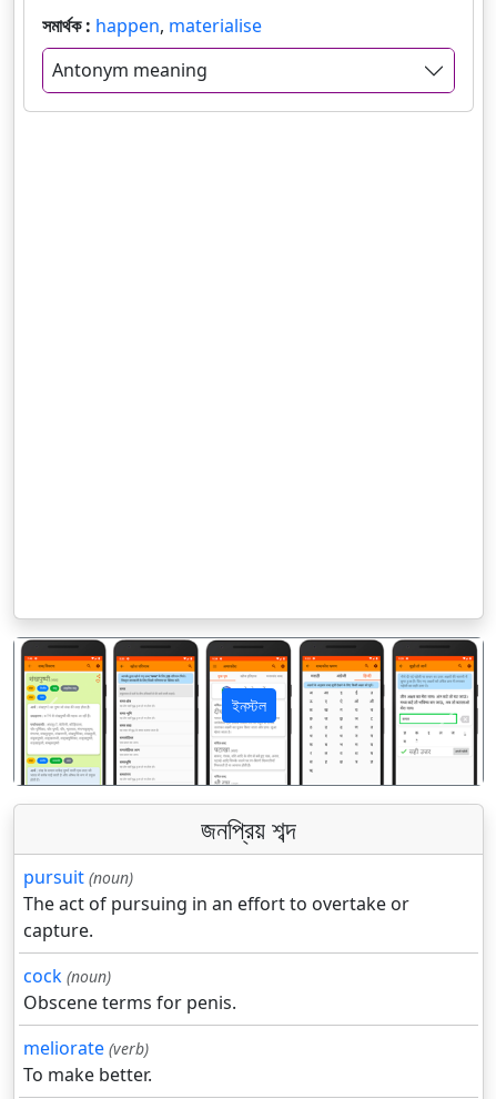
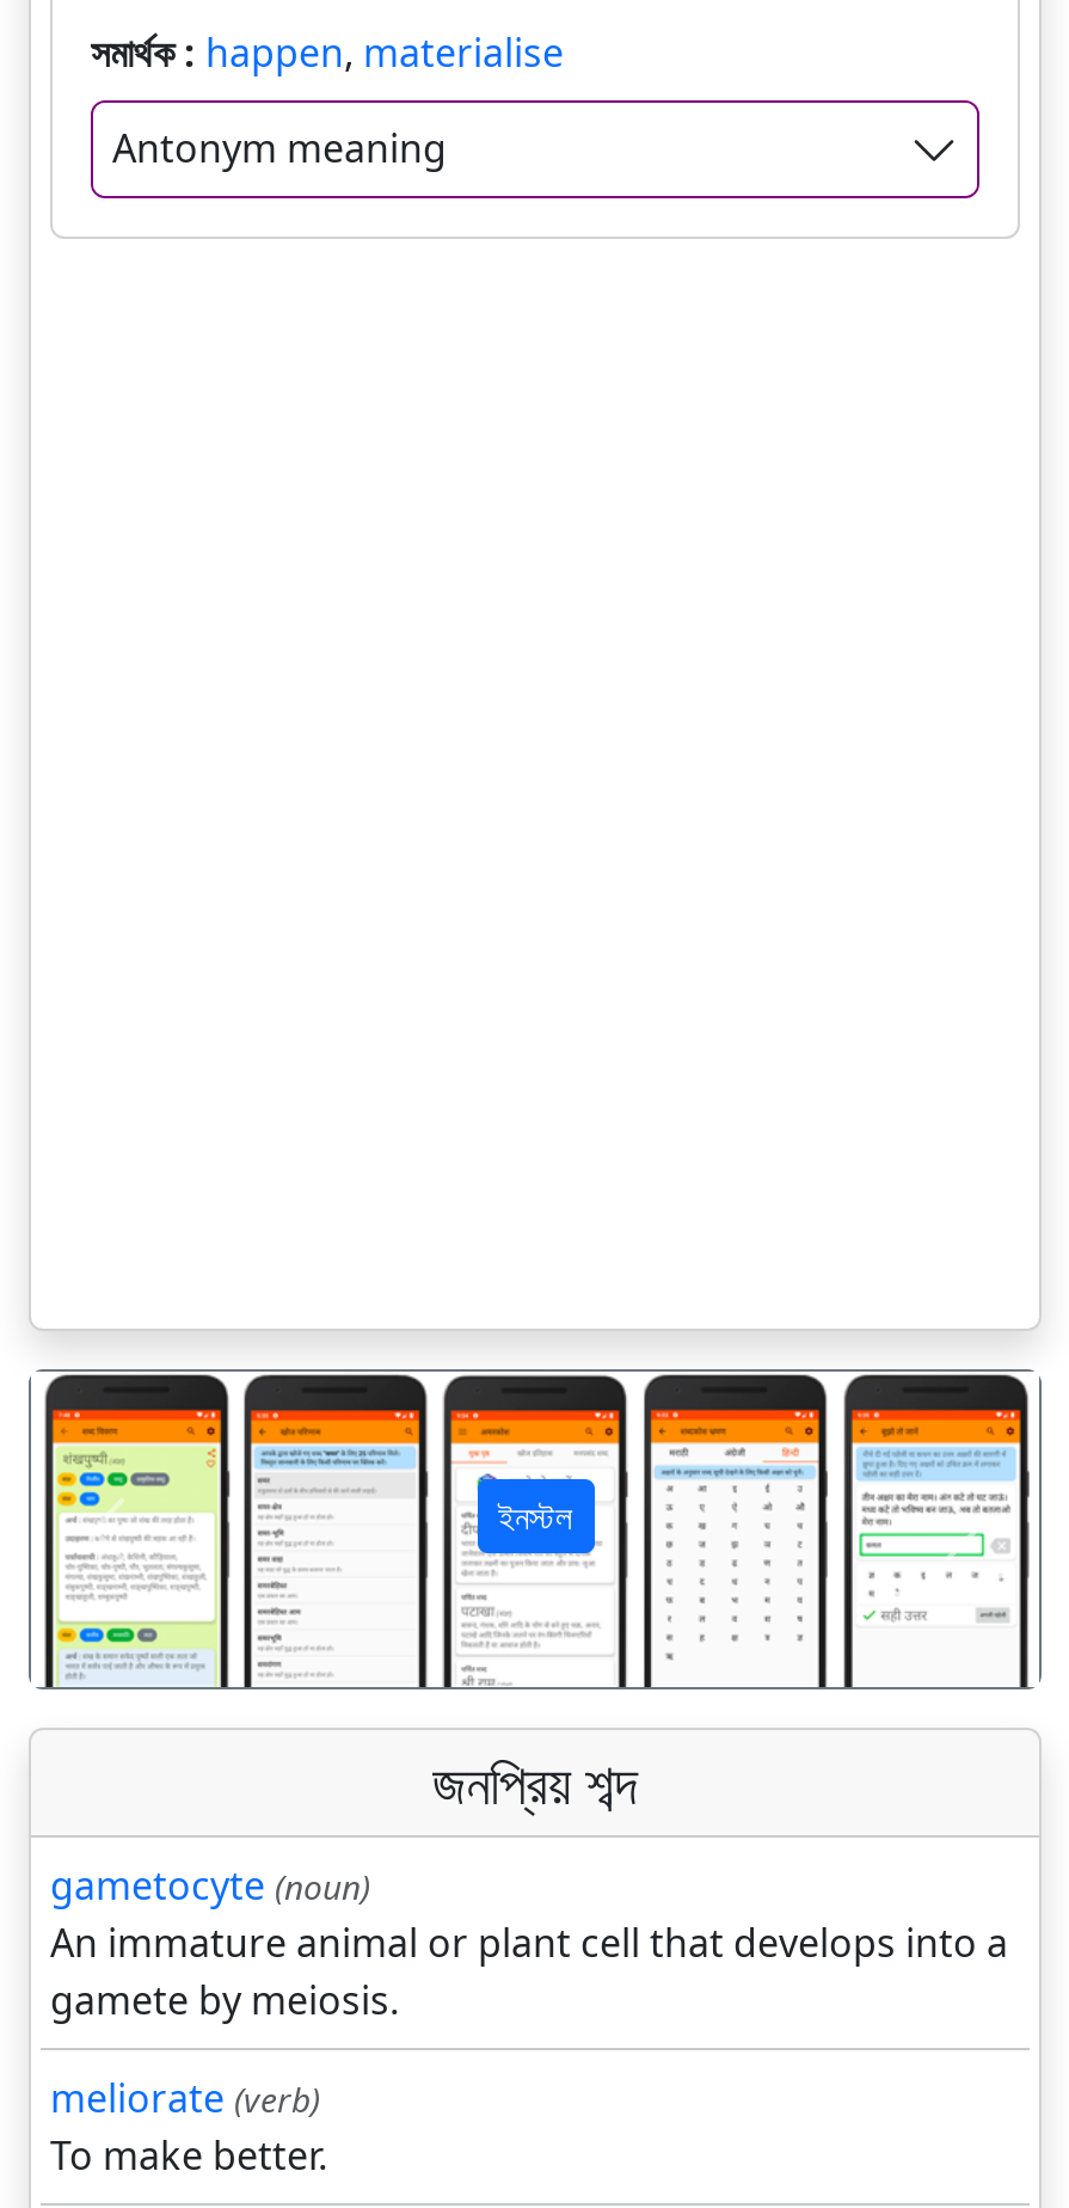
[23,865,409,1015] pursuit (noun) | The act of pursuing in an effort to overtake or | capture. | cock (noun) | Obscene terms for penis. -> [50,1860,1008,2027] gametocyte (noun) | An immature animal or plant cell that develops into a | gamete by meiosis.

